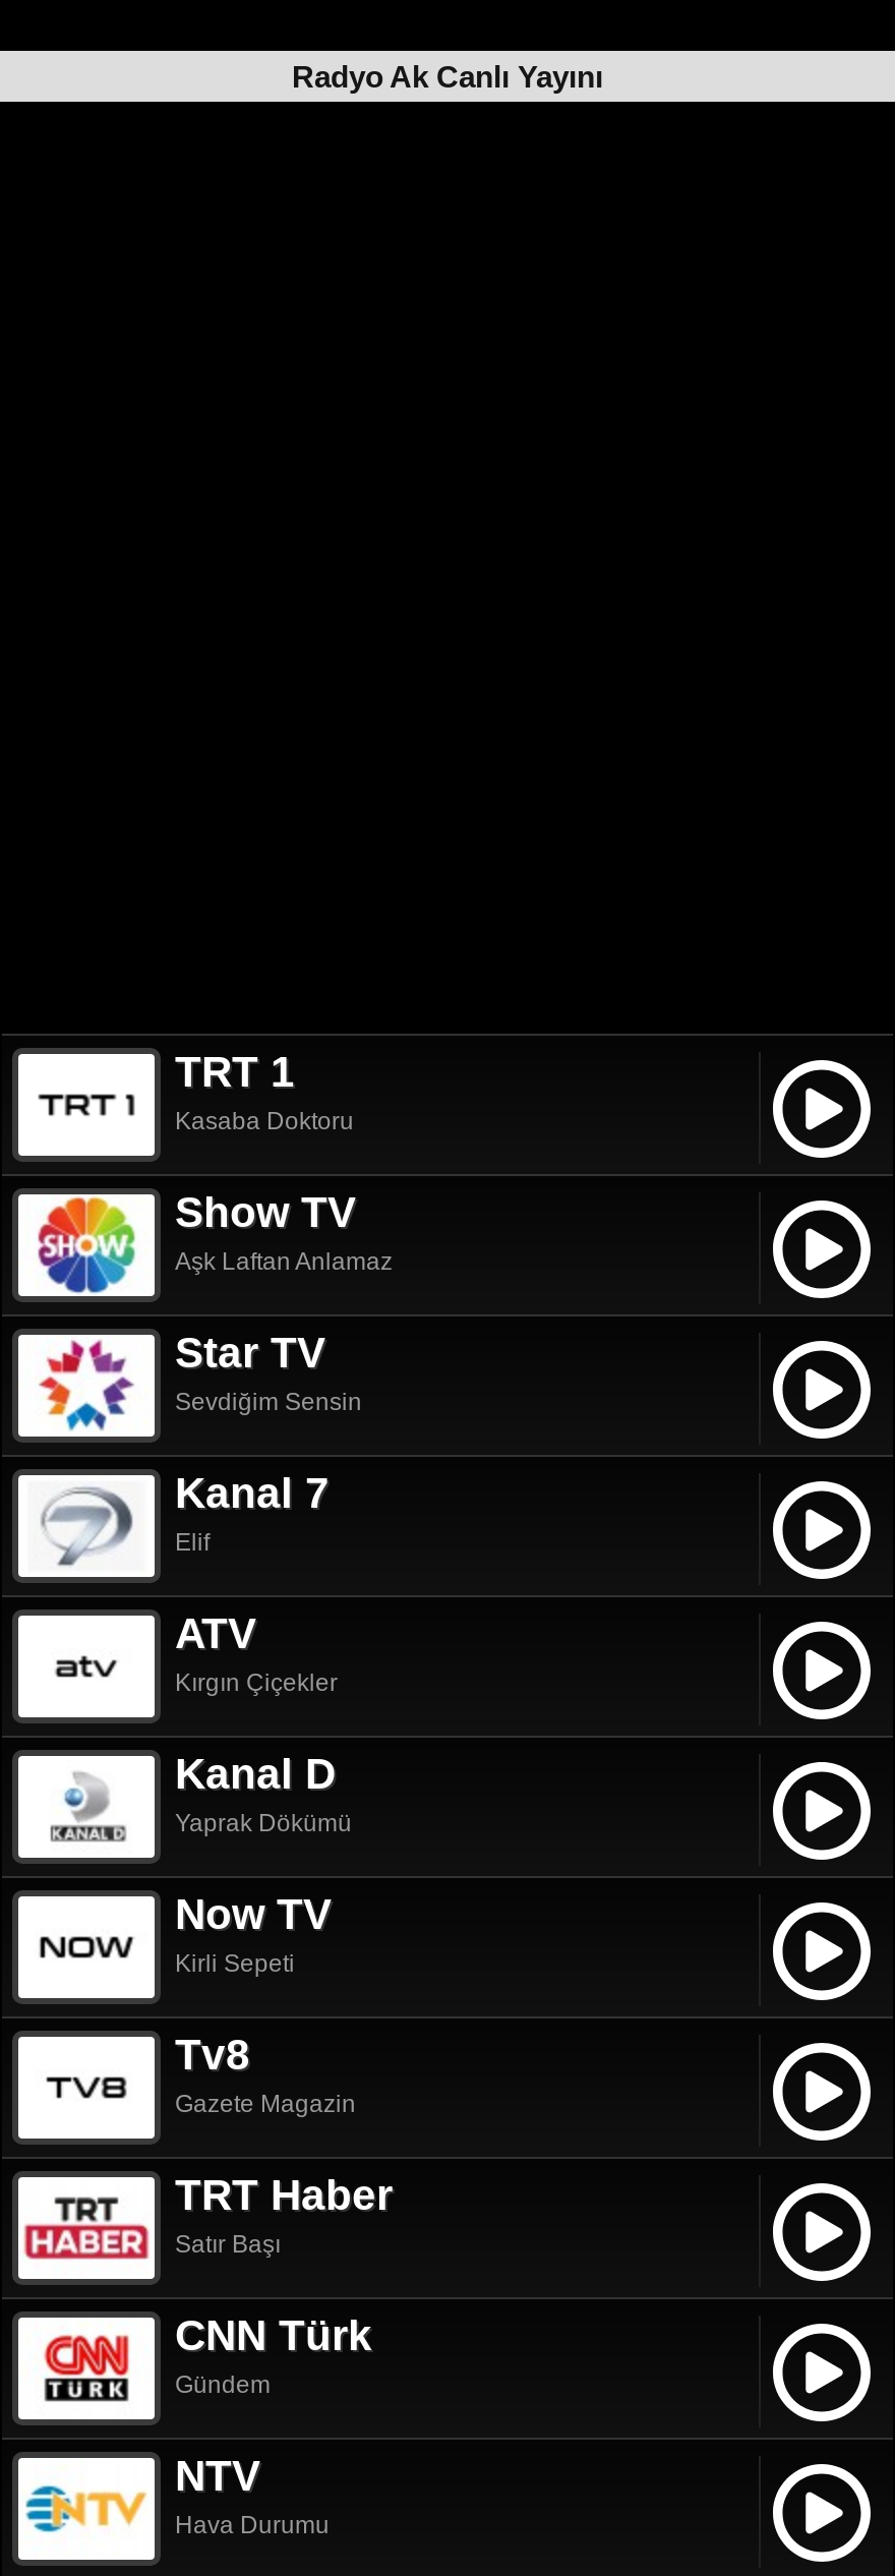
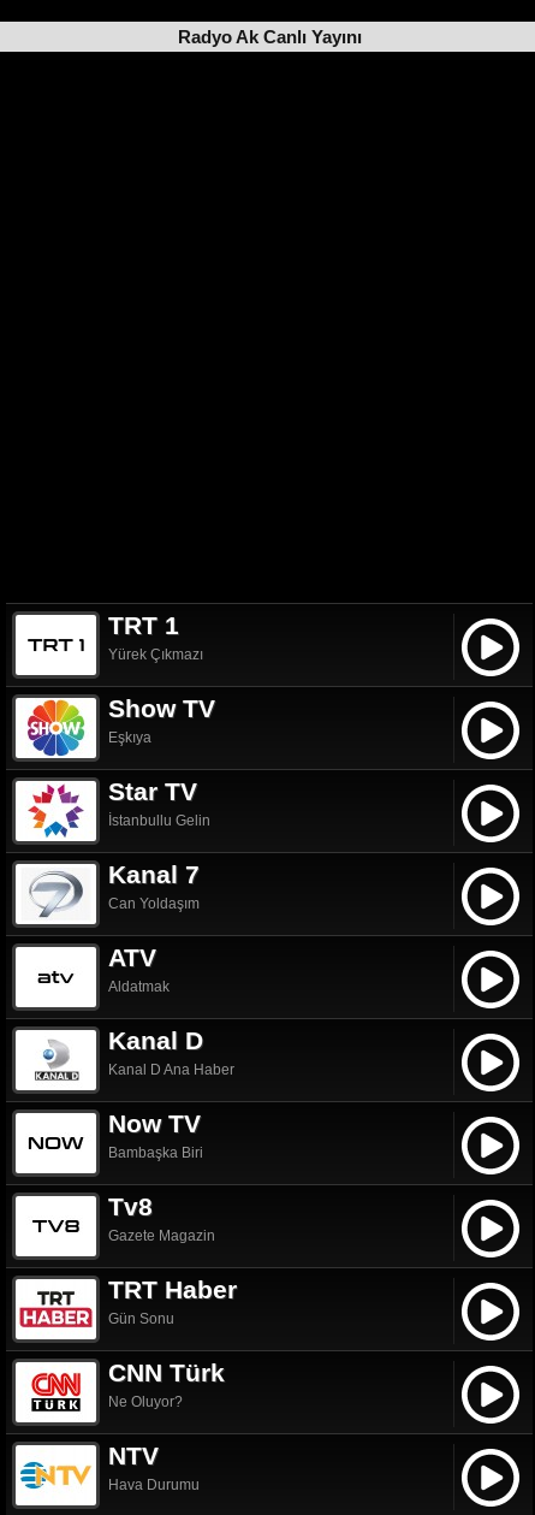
[175,1107,354,1135] Kasaba Doktoru -> [108,646,203,663] Yürek Çıkmazı
[175,1247,393,1276] Aşk Laftan Anlamaz -> [108,729,151,746] Eşkıya
[175,1387,362,1416] Sevdiğim Sensin -> [108,812,210,829] İstanbullu Gelin
[175,1528,210,1556] Elif -> [108,895,200,912] Can Yoldaşım
[175,1668,338,1697] Kırgın Çiçekler -> [108,978,170,995] Aldatmak
[175,1809,352,1837] Yaprak Dökümü -> [108,1061,234,1078] Kanal D Ana Haber
[175,1949,295,1978] Kirli Sepeti -> [108,1144,203,1161] Bambaşka Biri
[175,2230,281,2258] Satır Başı -> [108,1310,174,1327] Gün Sonu
[175,2370,271,2399] Gündem -> [108,1393,183,1410] Ne Oluyor?

